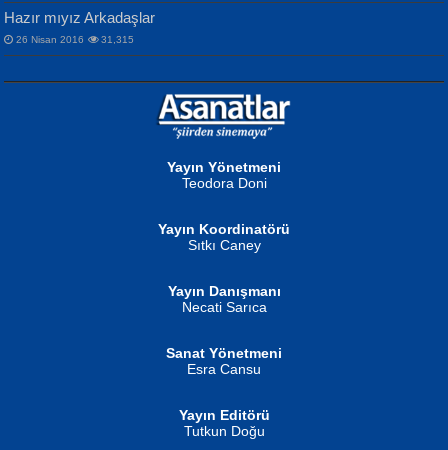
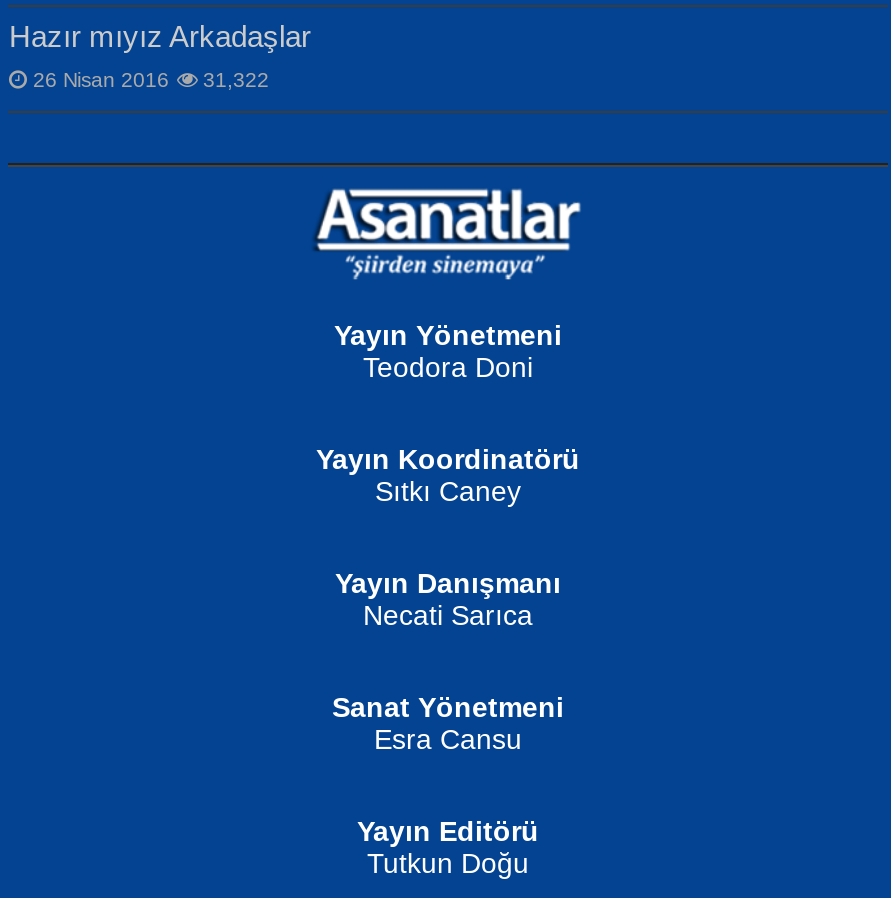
[16,34,134,45] 26 Nisan 2016 31,315 -> [33,69,269,91] 26 Nisan 2016 31,322

